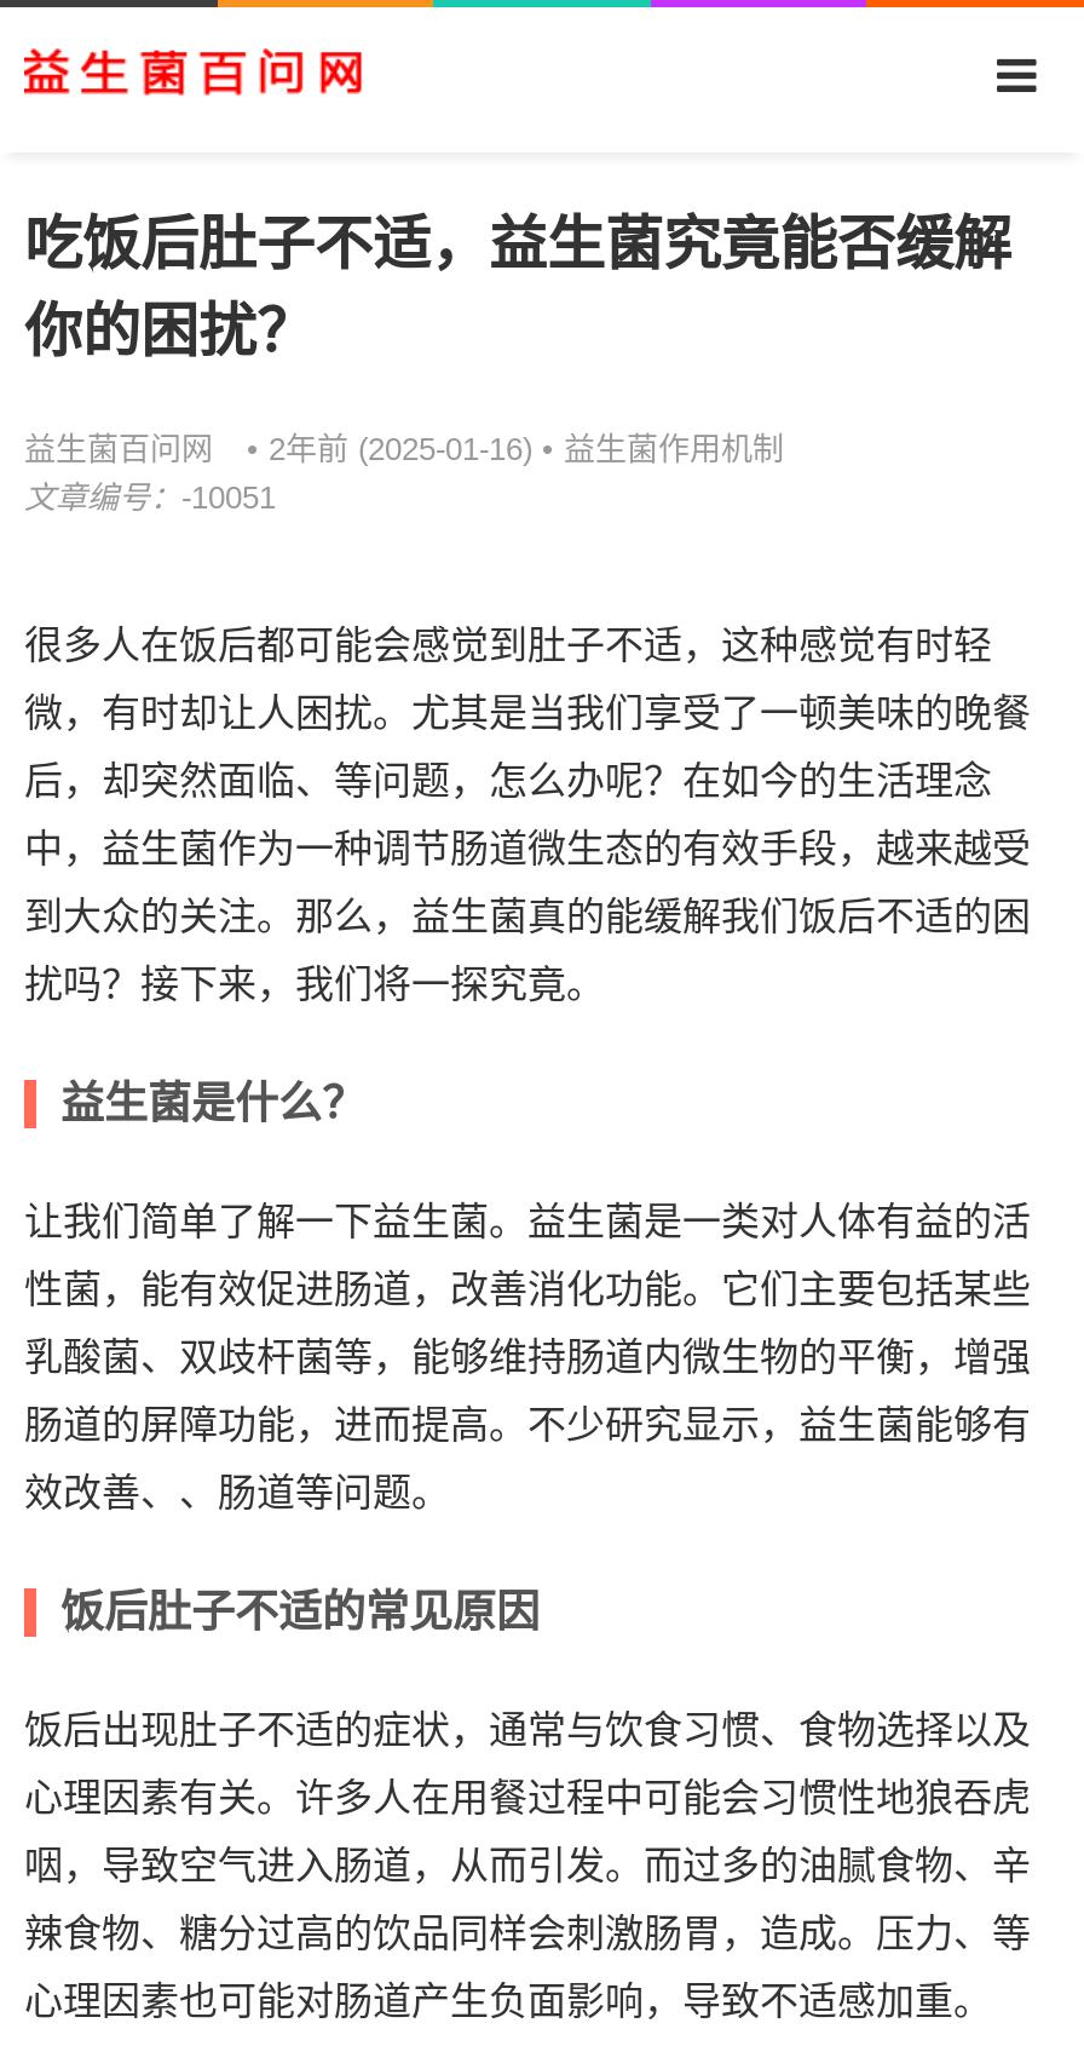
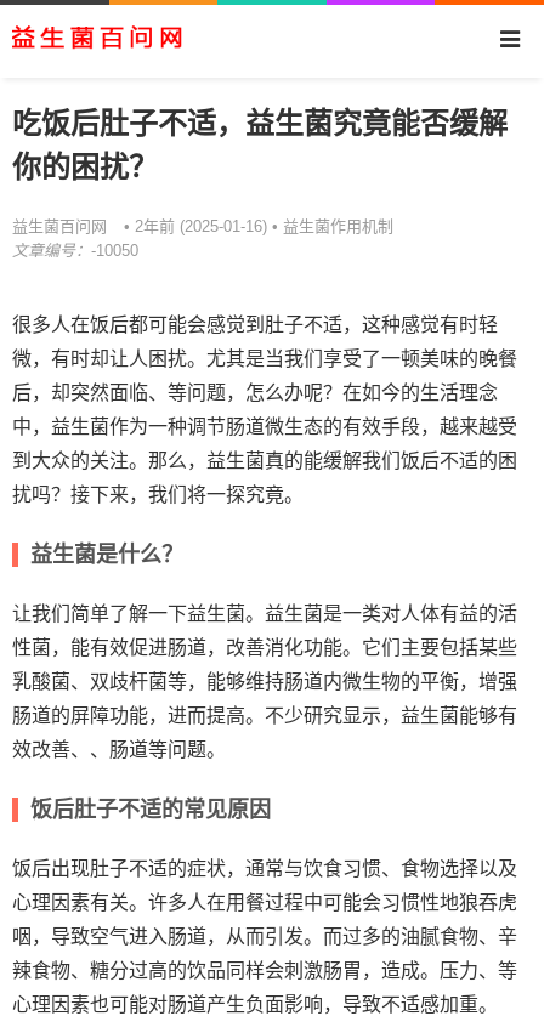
[24,479,276,516] 文章编号：-10051 -> [12,242,138,260] 文章编号：-10050

